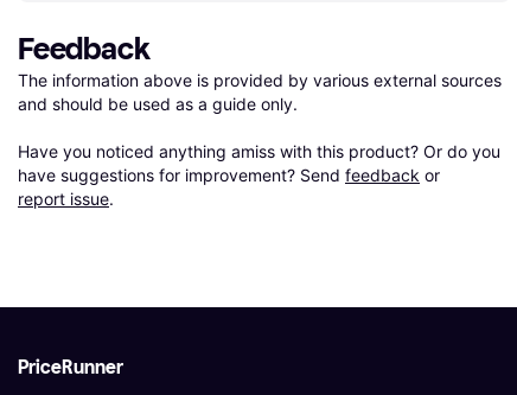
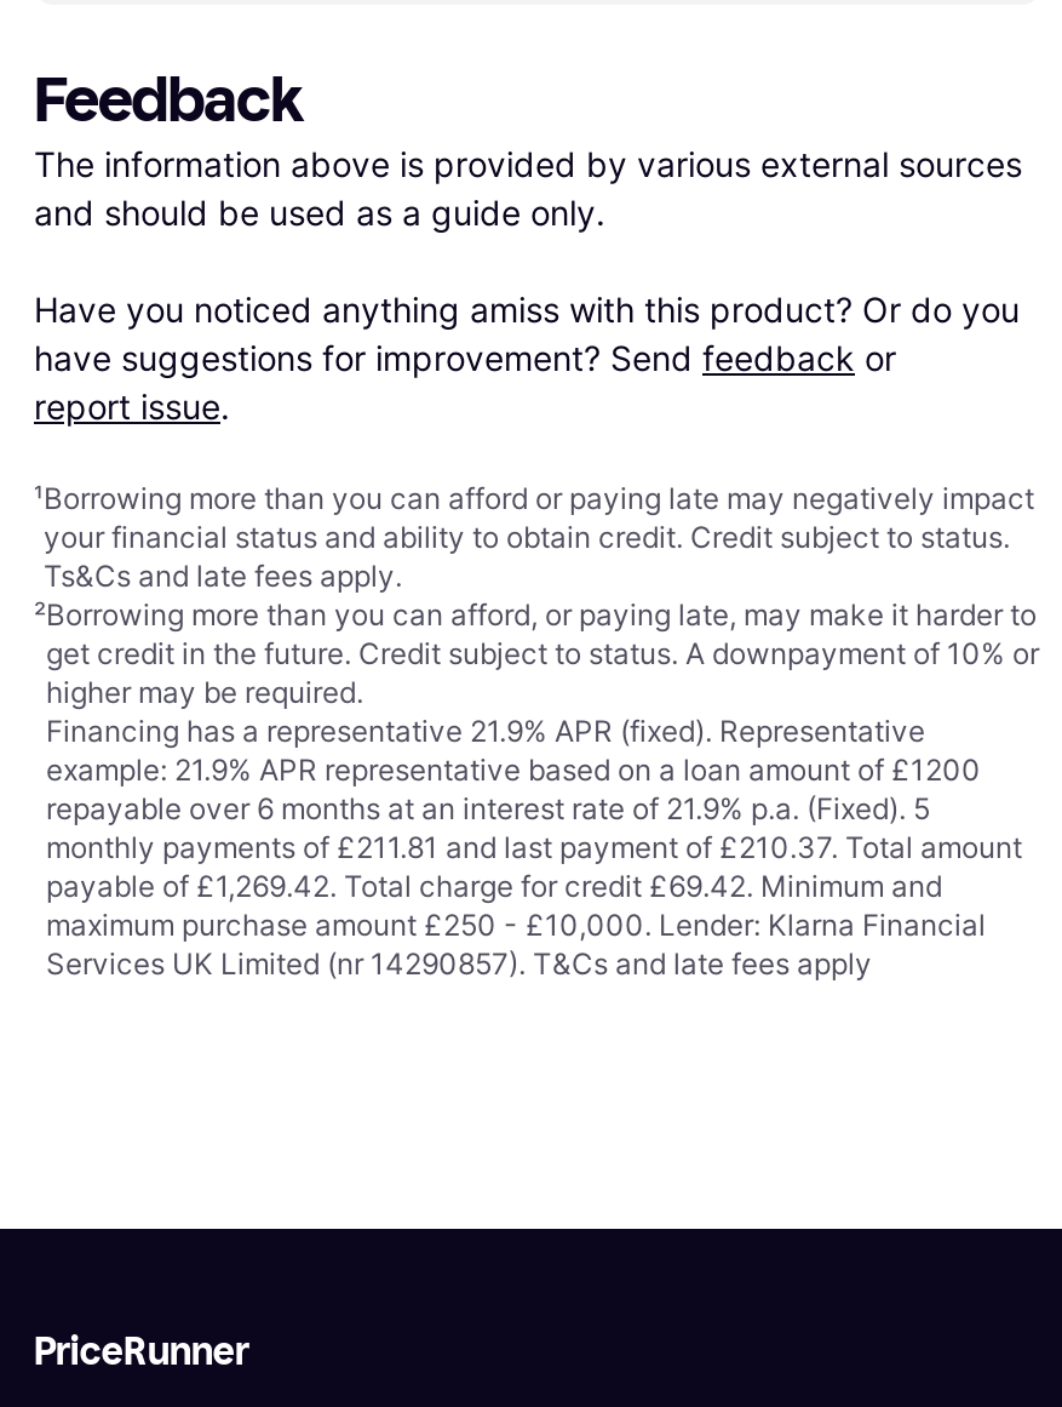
none -> [34,481,1039,982] ¹Borrowing more than you can afford or paying late may negatively impact | your financial status and ability to obtain credit. Credit subject to status. | Ts&Cs and late fees apply. | ²Borrowing more than you can afford, or paying late, may make it harder to | get credit in the future. Credit subject to status. A downpayment of 10% or | higher may be required. | Financing has a representative 21.9% APR (fixed). Representative | example: 21.9% APR representative based on a loan amount of £1200 | repayable over 6 months at an interest rate of 21.9% p.a. (Fixed). 5 | monthly payments of £211.81 and last payment of £210.37. Total amount | payable of £1,269.42. Total charge for credit £69.42. Minimum and | maximum purchase amount £250 - £10,000. Lender: Klarna Financial | Services UK Limited (nr 14290857). T&Cs and late fees apply

